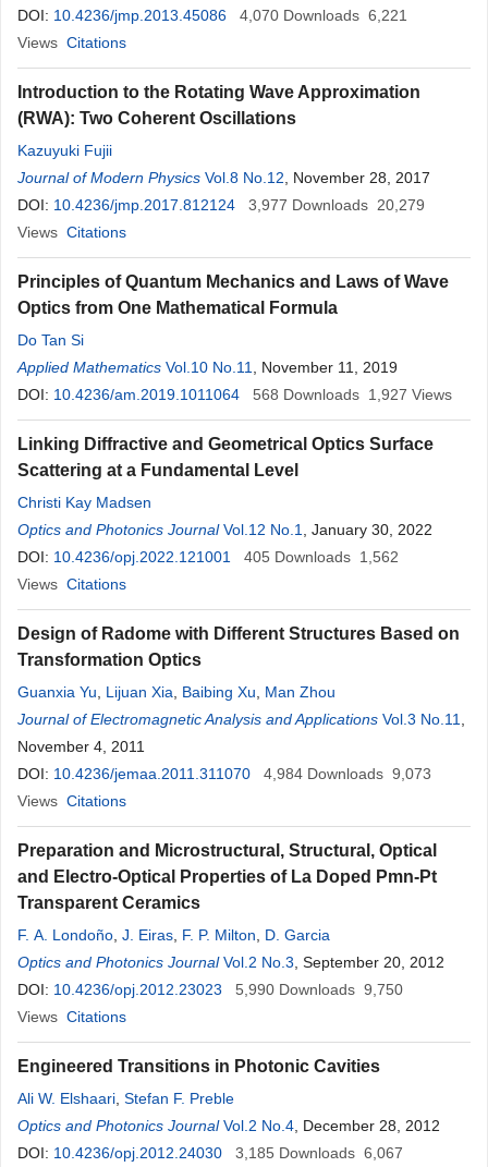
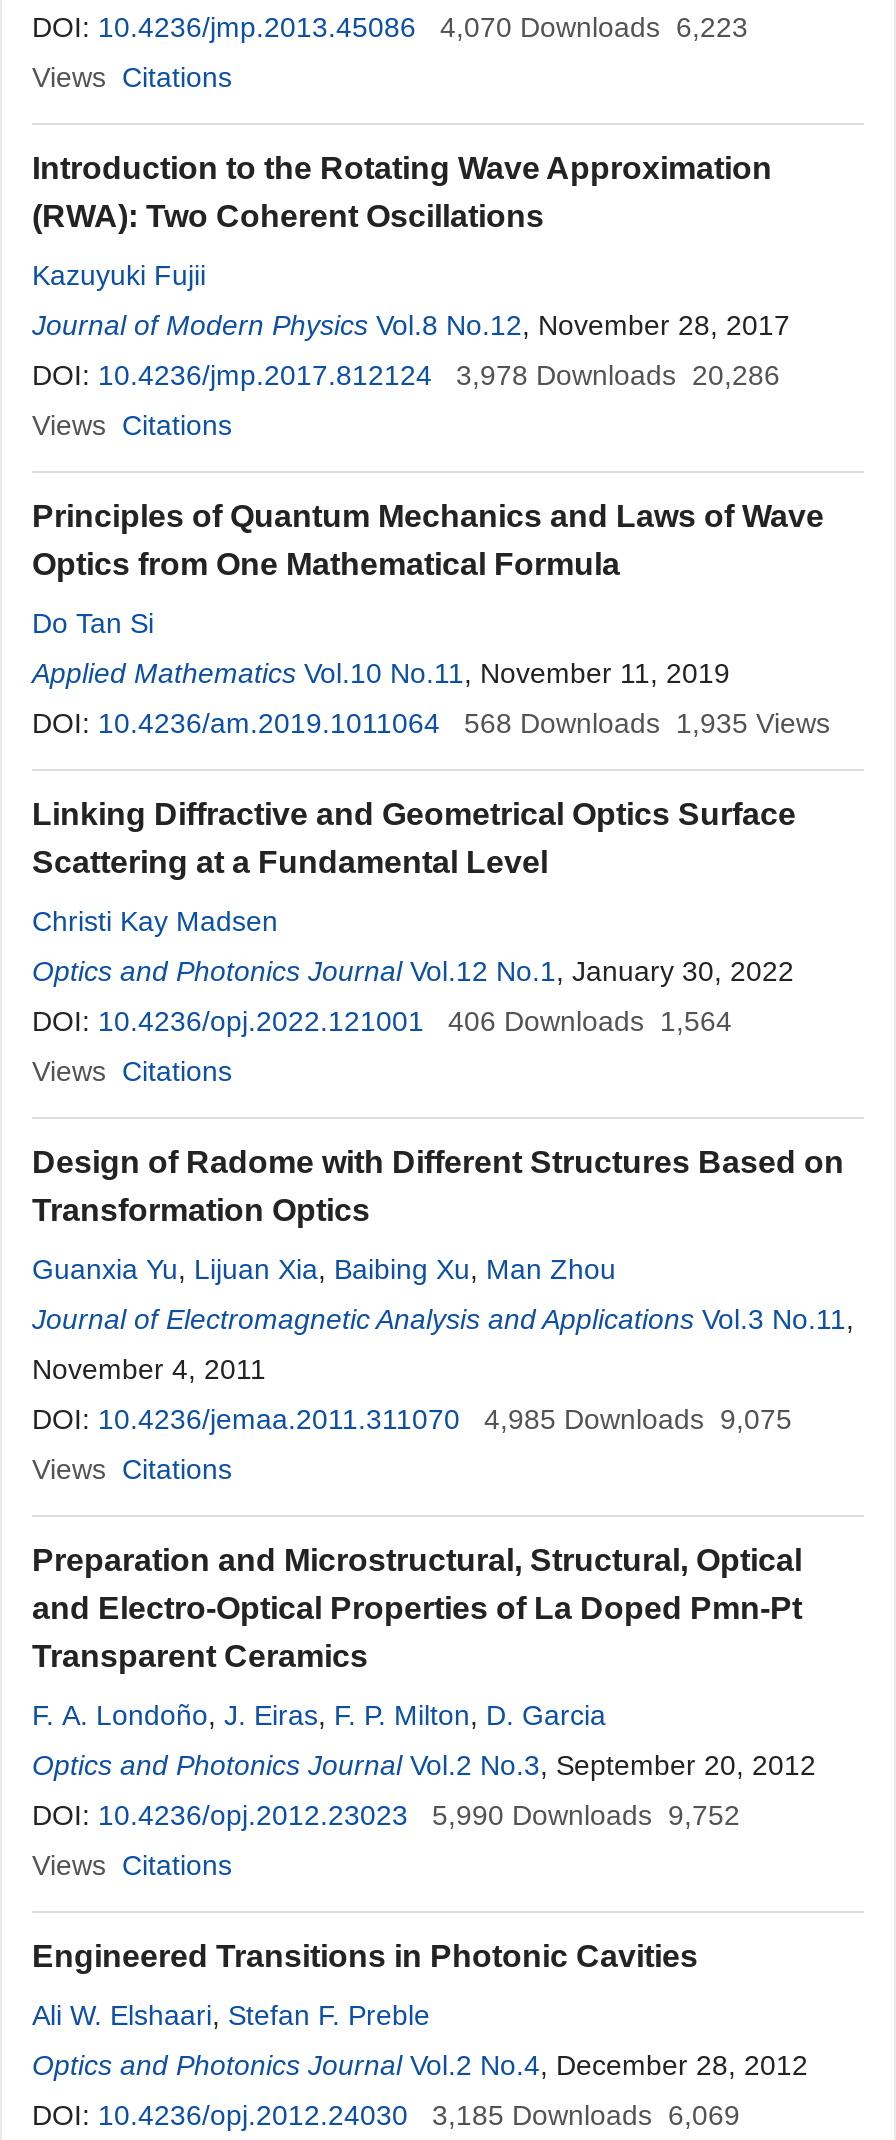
[17,7,407,24] DOI: 10.4236/jmp.2013.45086 4,070 Downloads 6,221 -> [32,11,748,43] DOI: 10.4236/jmp.2013.45086 4,070 Downloads 6,223
[17,196,425,214] DOI: 10.4236/jmp.2017.812124 3,977 Downloads 20,279 -> [32,359,780,391] DOI: 10.4236/jmp.2017.812124 3,978 Downloads 20,286
[253,386,452,403] 568 Downloads 1,927 Views -> [464,707,830,739] 568 Downloads 1,935 Views
[17,548,399,566] DOI: 10.4236/opj.2022.121001 405 Downloads 1,562 -> [32,1005,732,1037] DOI: 10.4236/opj.2022.121001 406 Downloads 1,564
[17,765,431,782] DOI: 10.4236/jemaa.2011.311070 4,984 Downloads 9,073 -> [32,1403,792,1435] DOI: 10.4236/jemaa.2011.311070 4,985 Downloads 9,075
[17,981,403,998] DOI: 10.4236/opj.2012.23023 5,990 Downloads 9,750 -> [32,1799,740,1831] DOI: 10.4236/opj.2012.23023 5,990 Downloads 9,752
[17,1144,403,1162] DOI: 10.4236/opj.2012.24030 3,185 Downloads 6,067 -> [32,2099,740,2131] DOI: 10.4236/opj.2012.24030 3,185 Downloads 6,069

